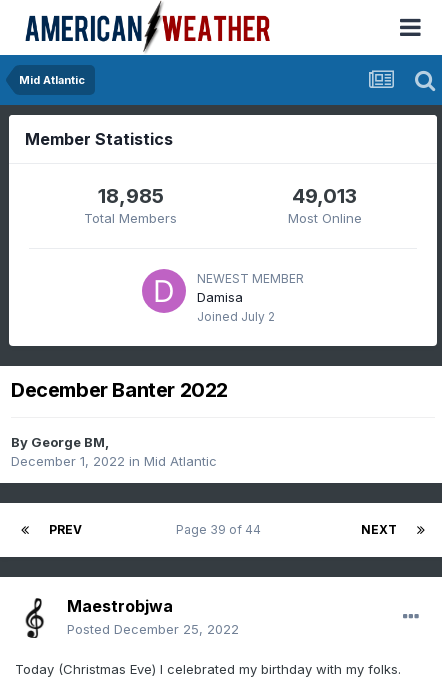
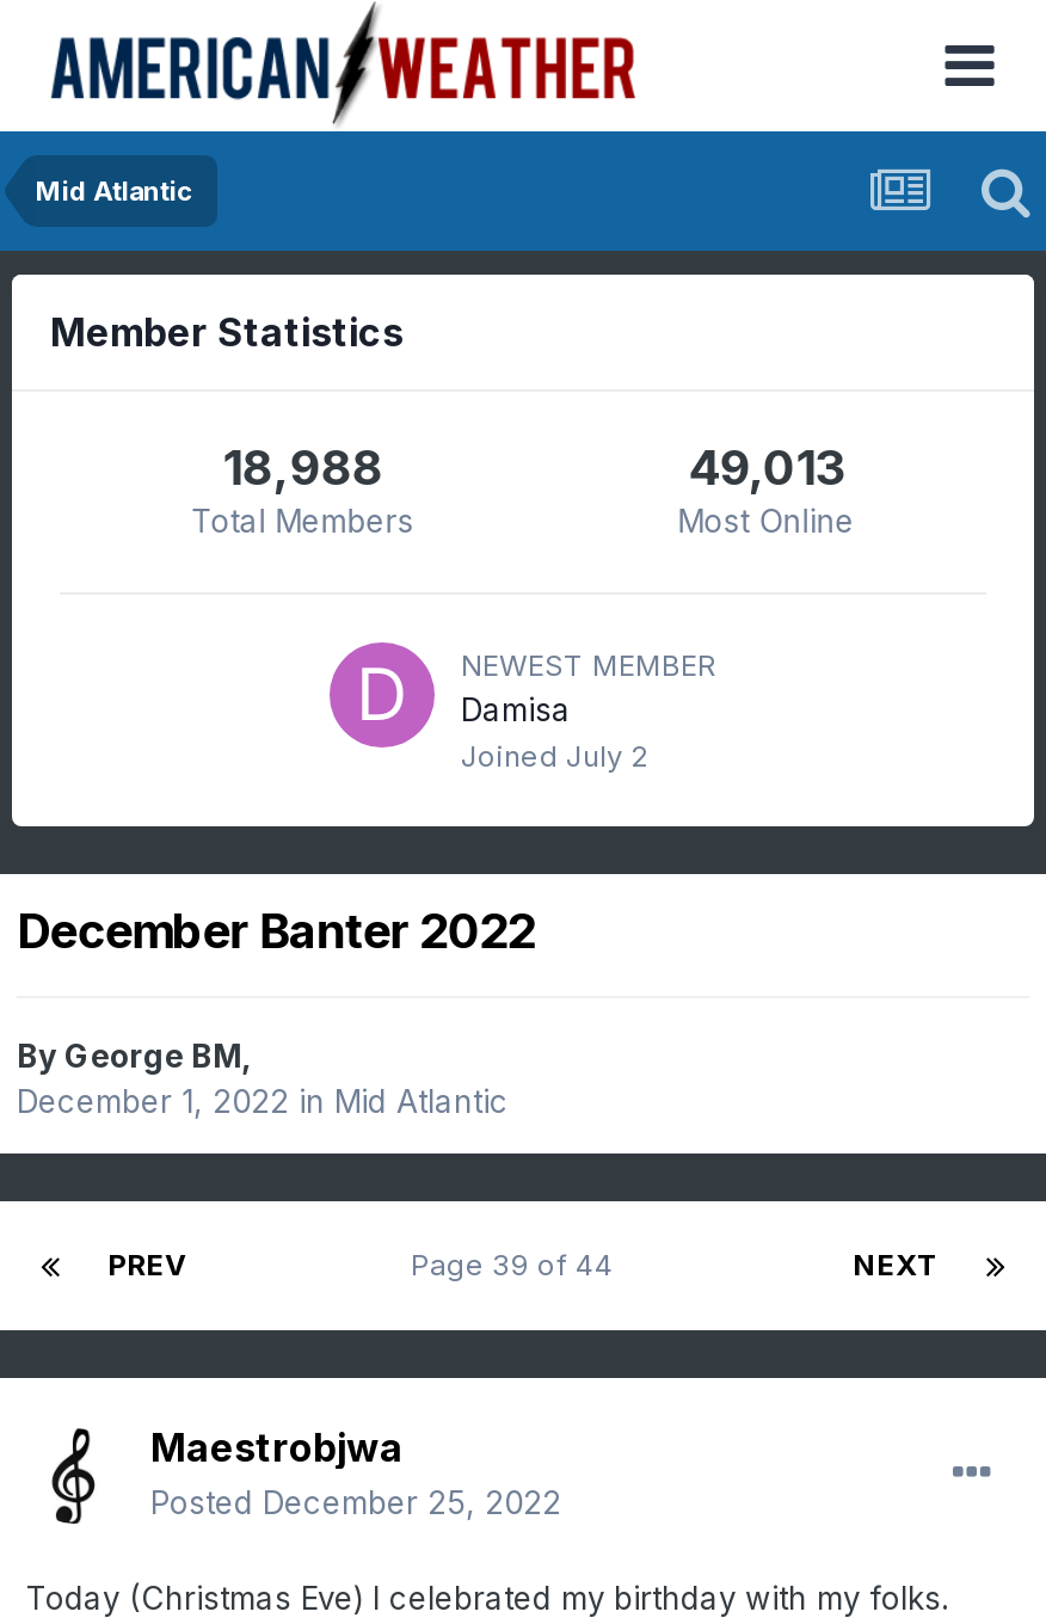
[98,184,164,208] 18,985 -> [223,439,383,497] 18,988

